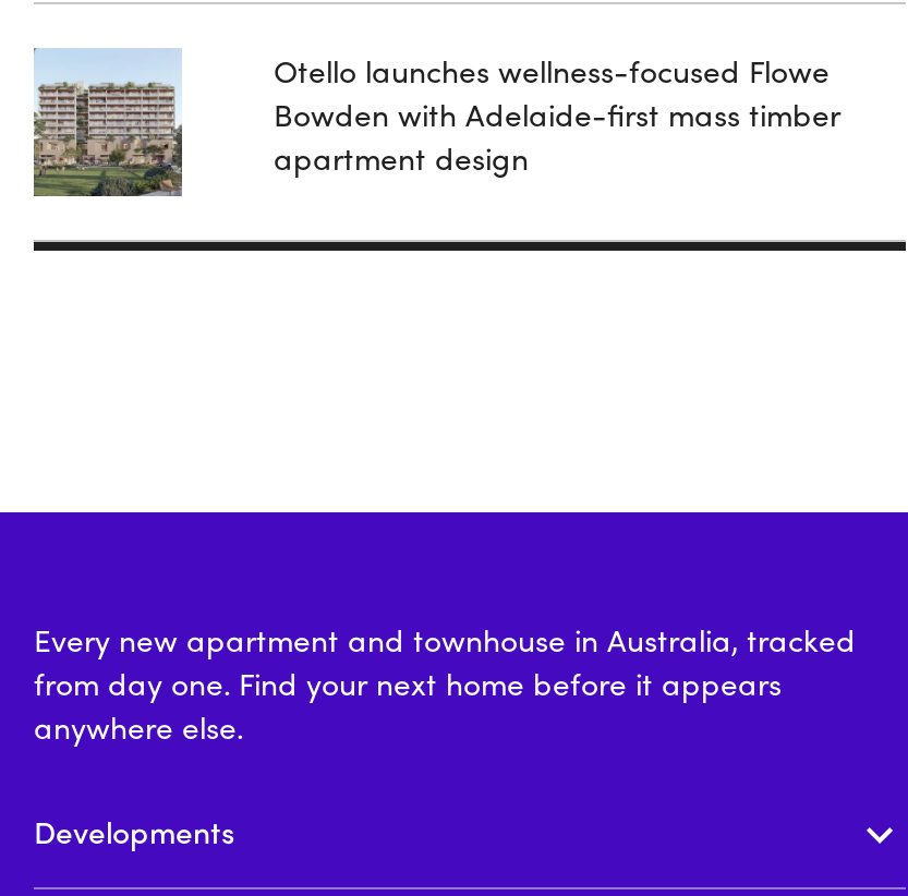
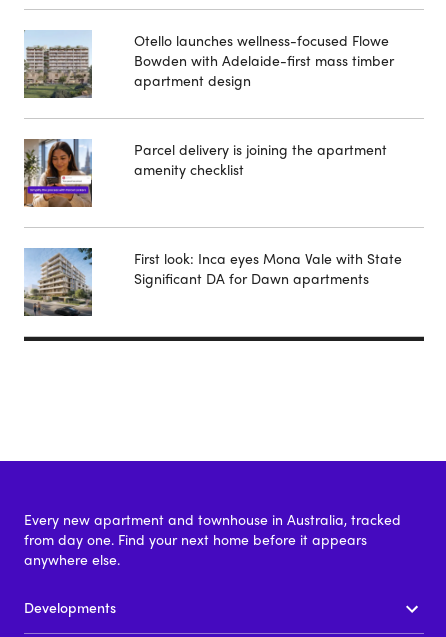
none -> [23,138,93,208] [image]
none -> [24,247,93,316] [image]
none -> [134,139,387,179] Parcel delivery is joining the apartment | amenity checklist
none -> [134,248,402,288] First look: Inca eyes Mona Vale with State | Significant DA for Dawn apartments

